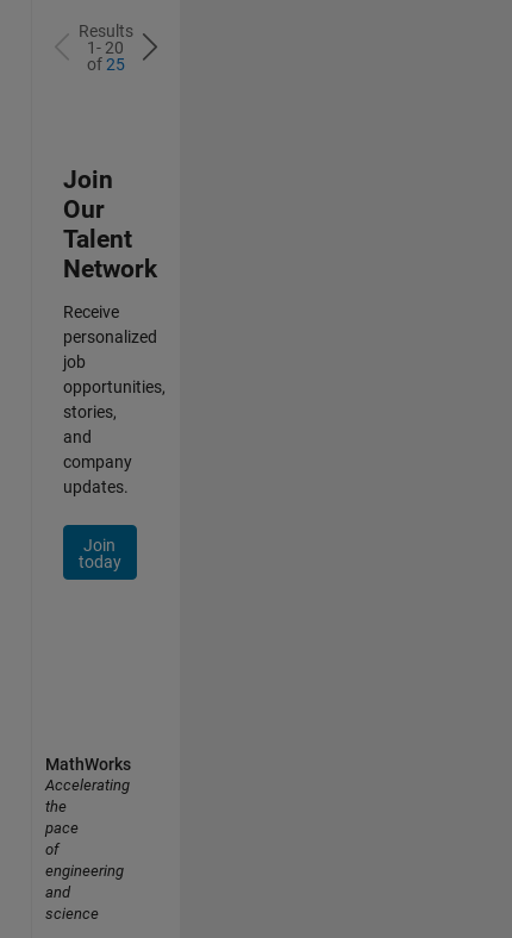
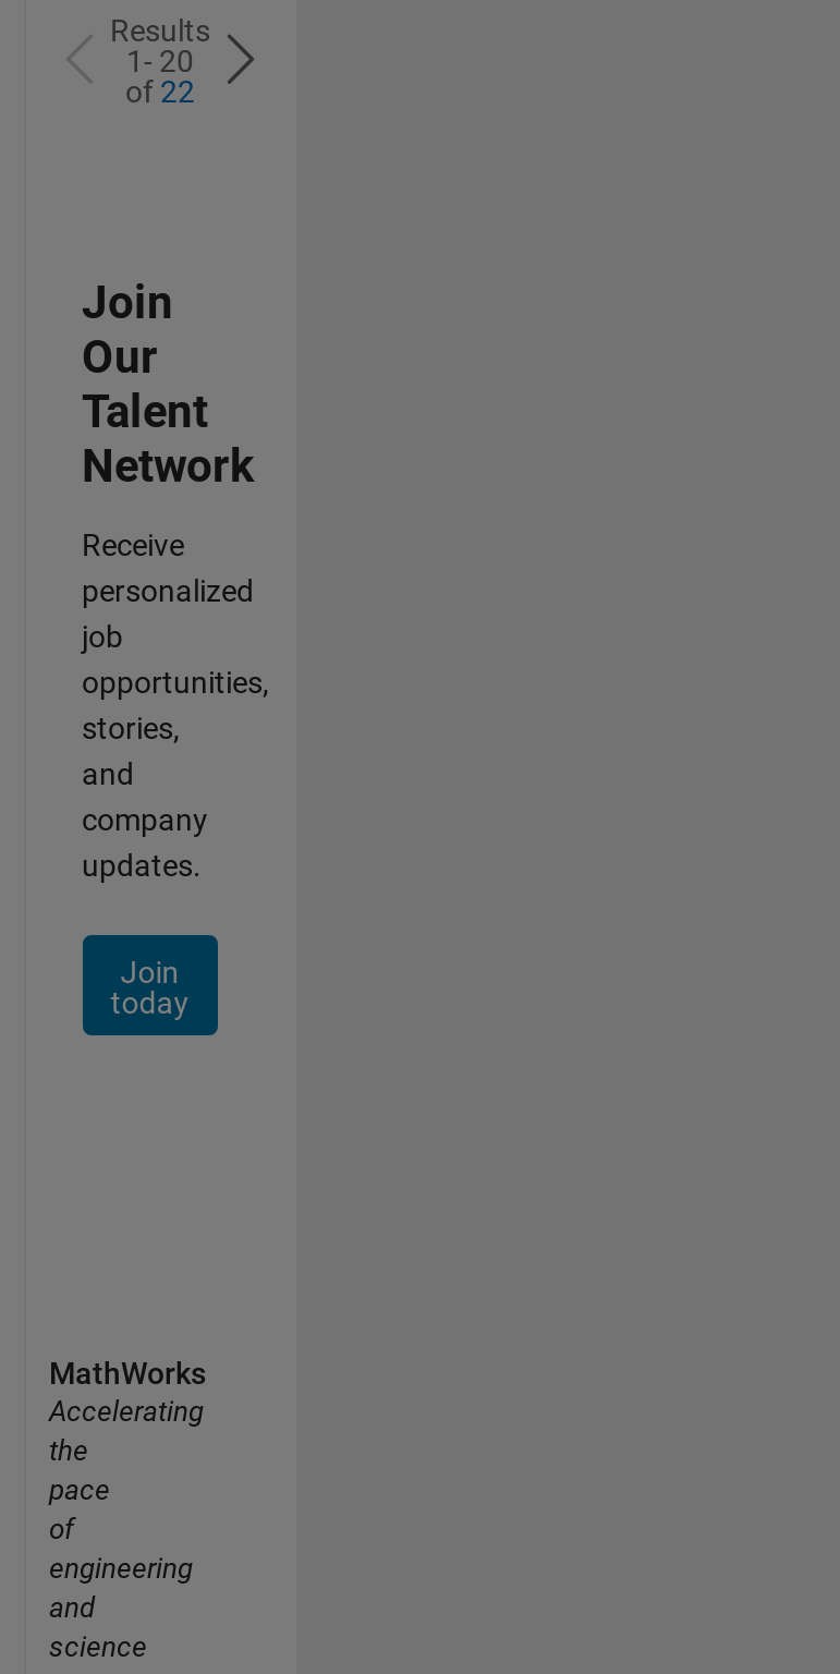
[86,55,124,74] of 25 -> [125,74,195,109] of 22

